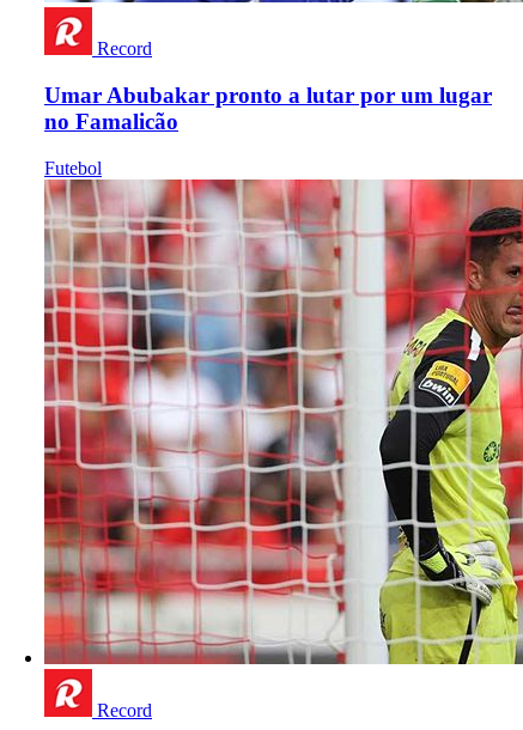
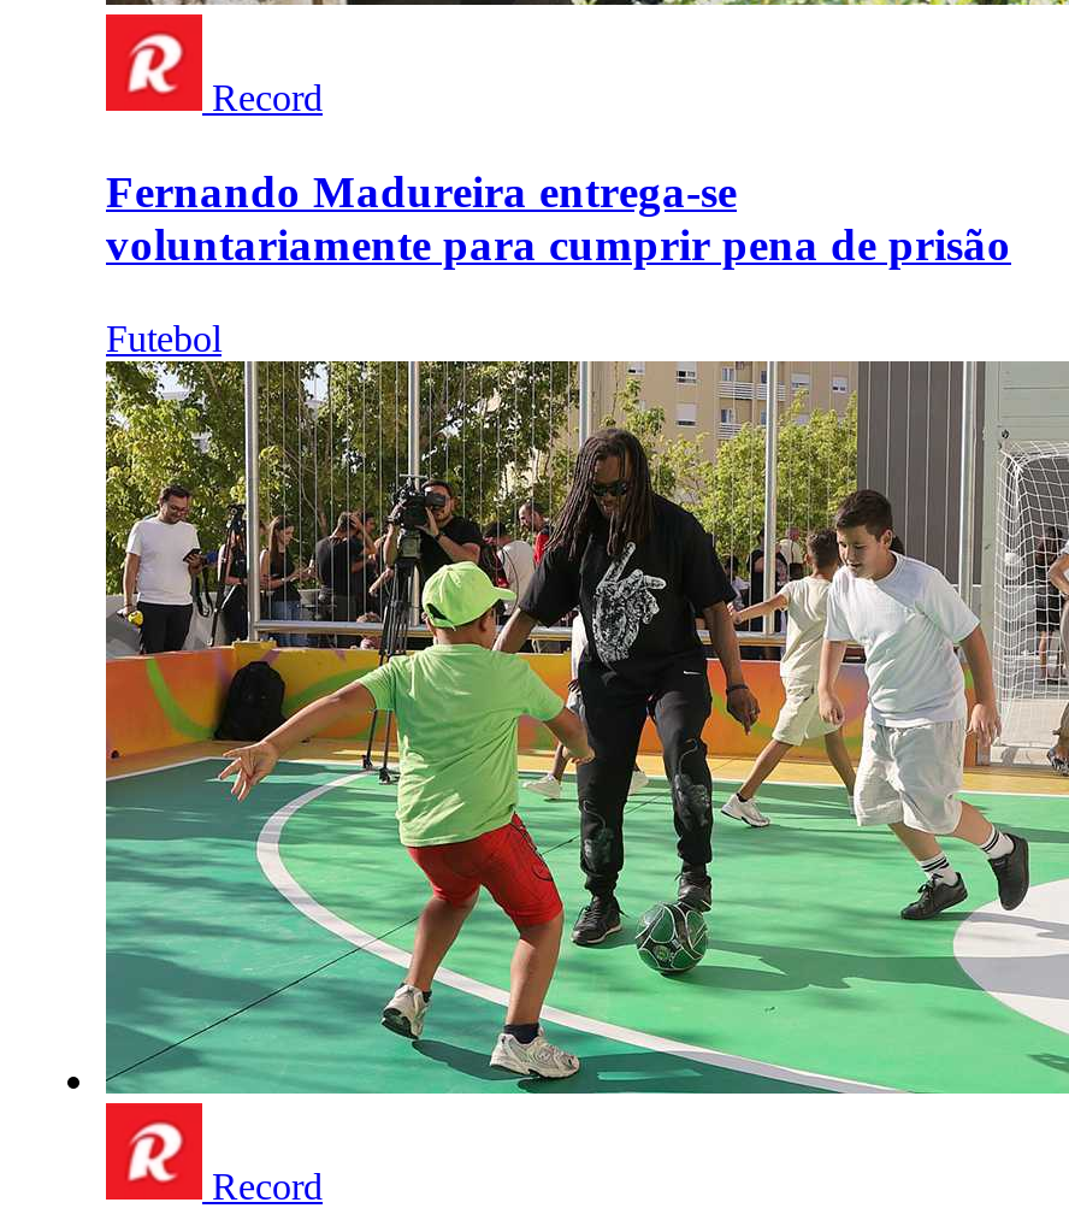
[44,82,492,134] Umar Abubakar pronto a lutar por um lugar | no Famalicão -> [106,166,1011,269] Fernando Madureira entrega-se | voluntariamente para cumprir pena de prisão
[43,178,519,665] [image] -> [104,359,1062,1096] [image]

